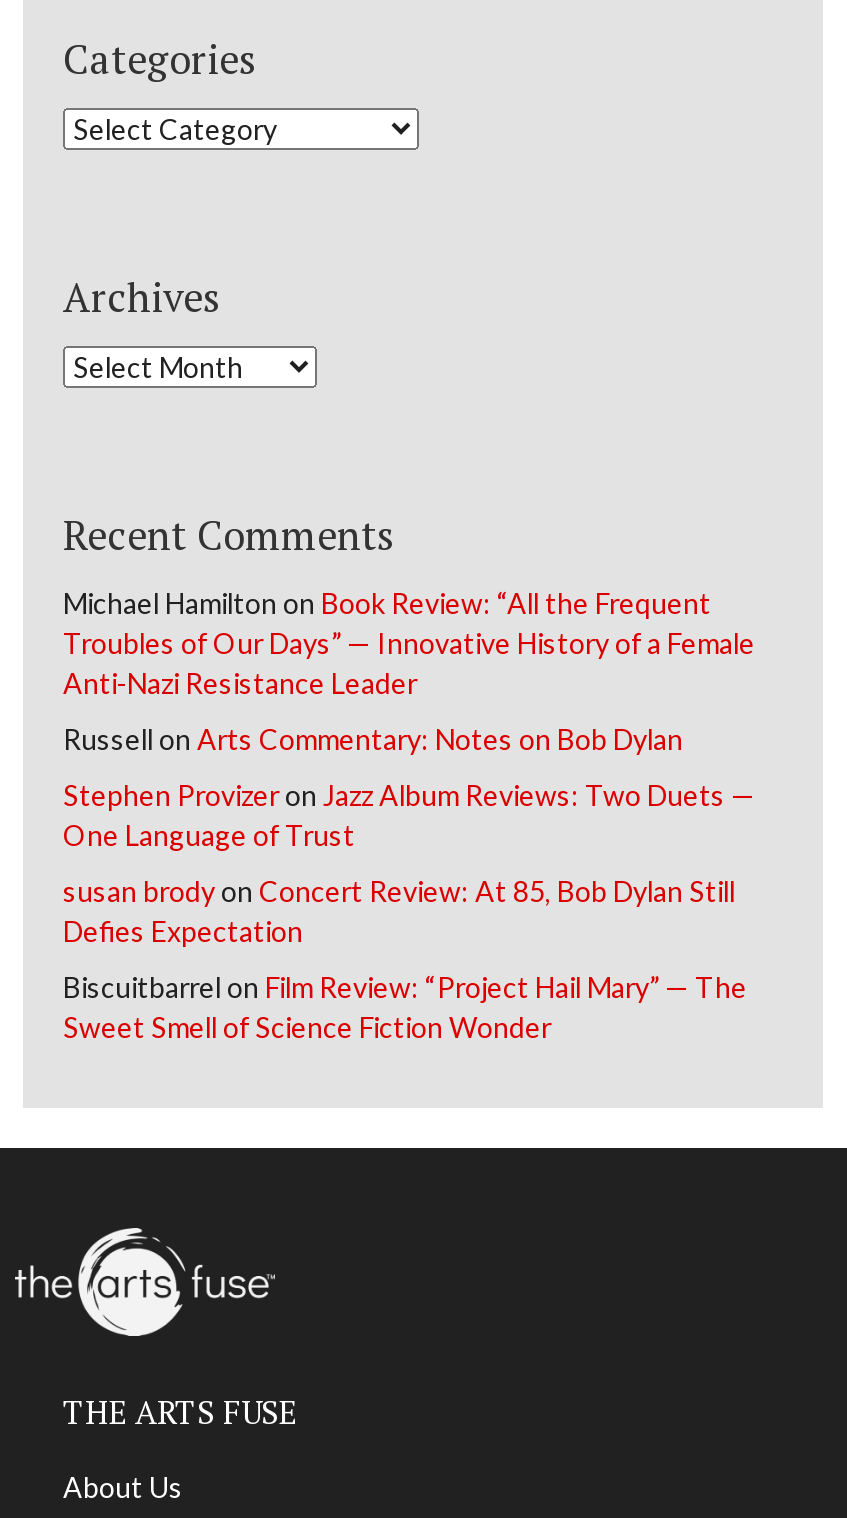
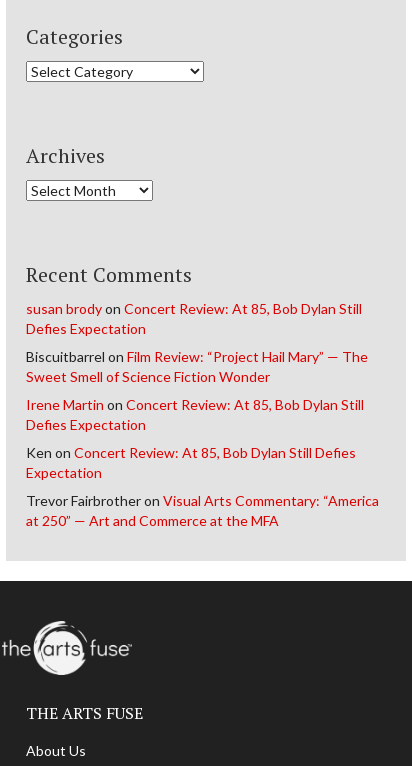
[63,586,755,852] Michael Hamilton on Book Review: “All the Frequent | Troubles of Our Days” — Innovative History of a Female | Anti-Nazi Resistance Leader | Russell on Arts Commentary: Notes on Bob Dylan | Stephen Provizer on Jazz Album Reviews: Two Duets — | One Language of Trust -> none
moved [63,874,747,1044] -> [26,300,368,385]: susan brody on Concert Review: At 85, Bob Dylan Still | Defies Expectation | Biscuitbarrel on Film Review: “Project Hail Mary” — The | Sweet Smell of Science Fiction Wonder
none -> [26,396,379,529] Irene Martin on Concert Review: At 85, Bob Dylan Still | Defies Expectation | Ken on Concert Review: At 85, Bob Dylan Still Defies | Expectation | Trevor Fairbrother on Visual Arts Commentary: “America | at 250” — Art and Commerce at the MFA

